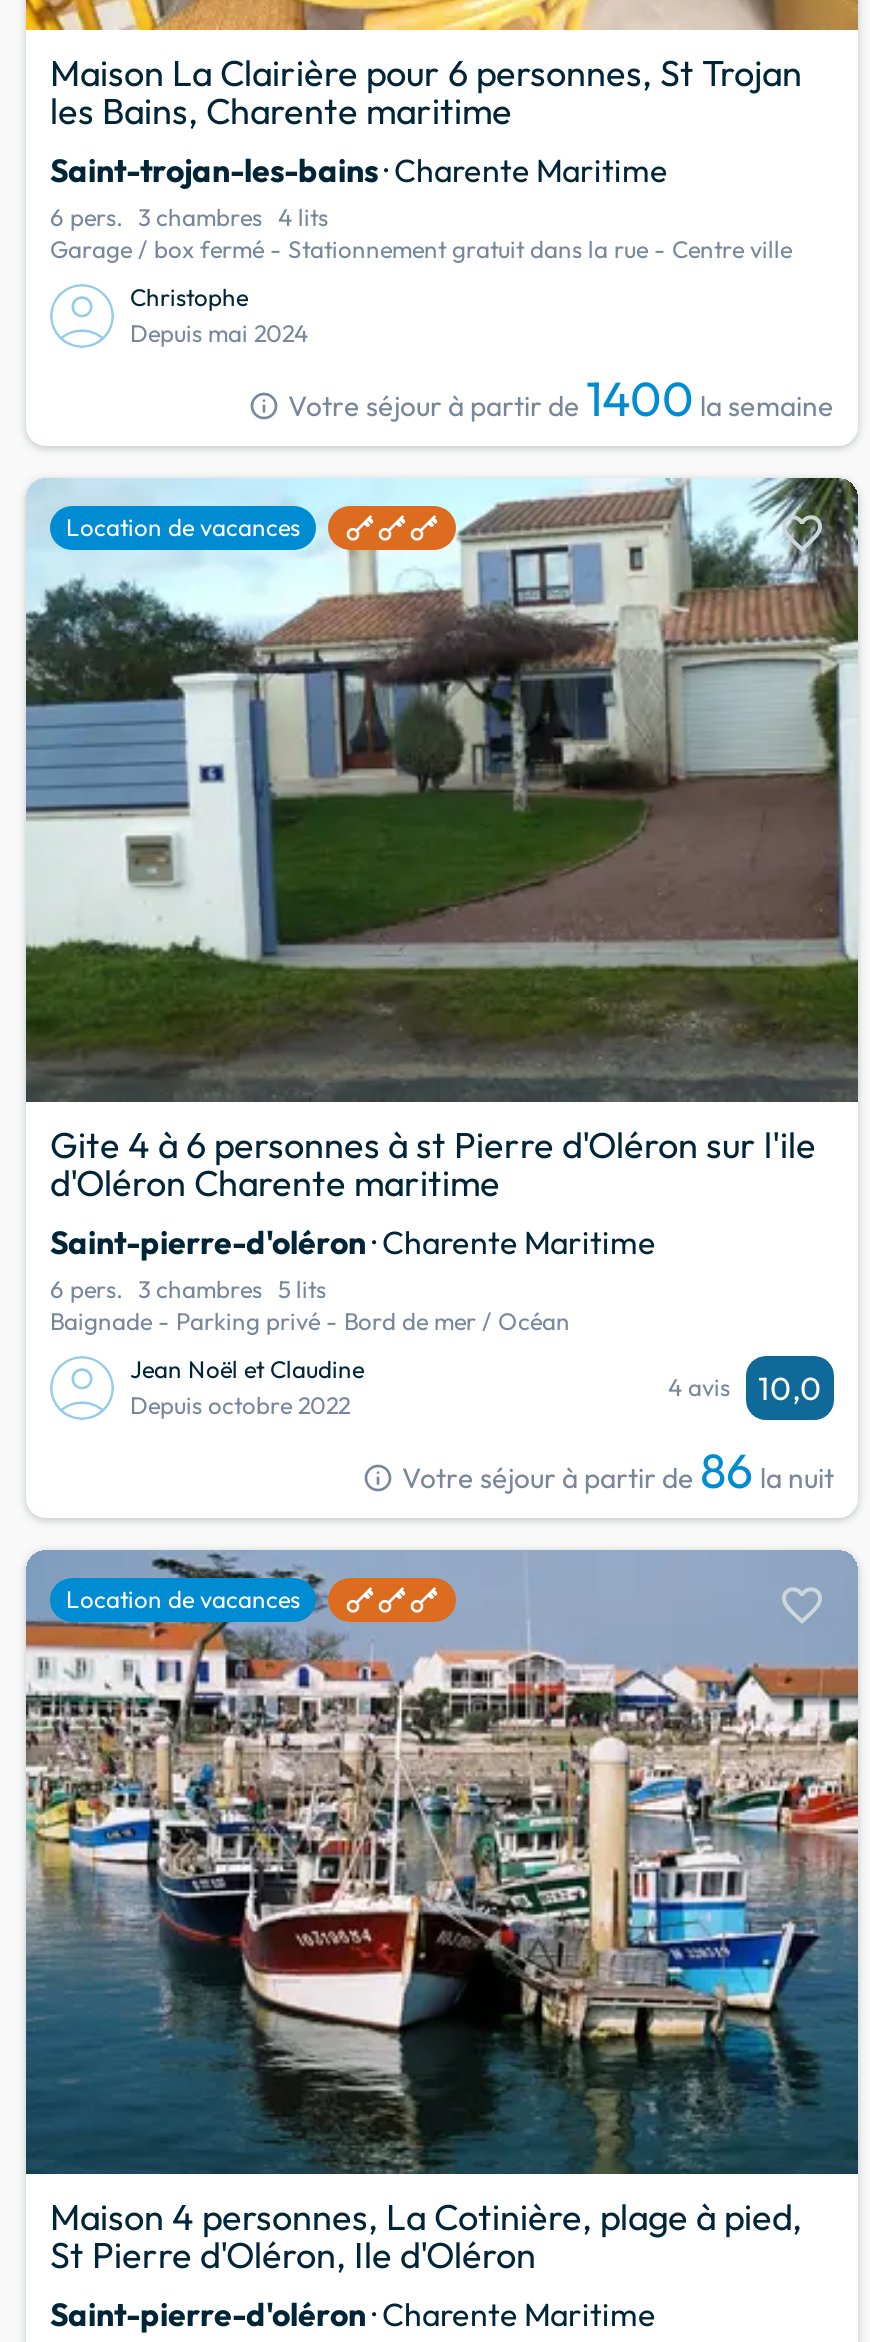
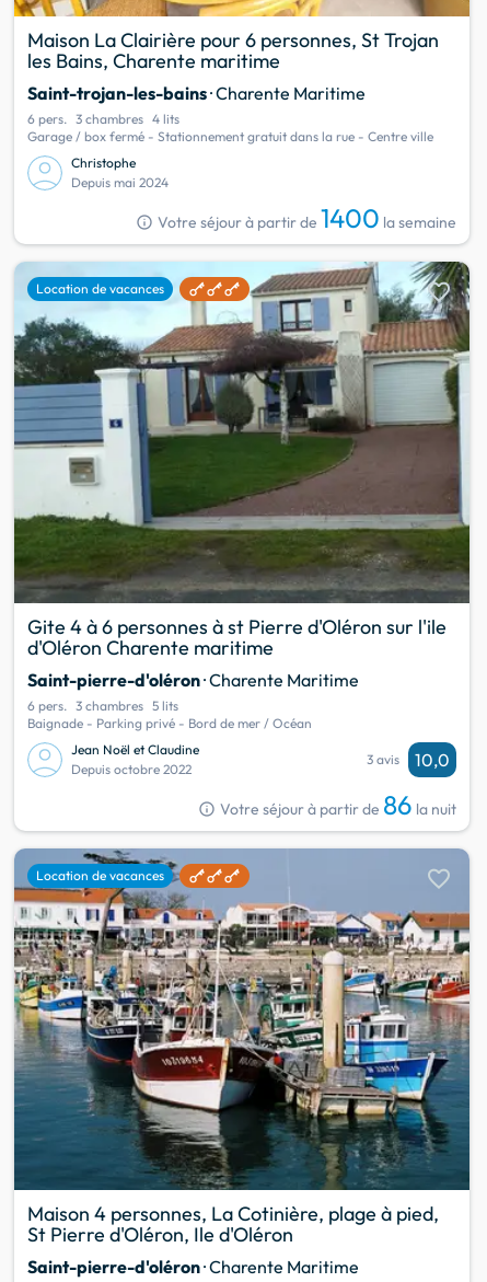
[668,1368,822,1408] 4 avis 10,0 -> [367,749,450,771] 3 avis 10,0

